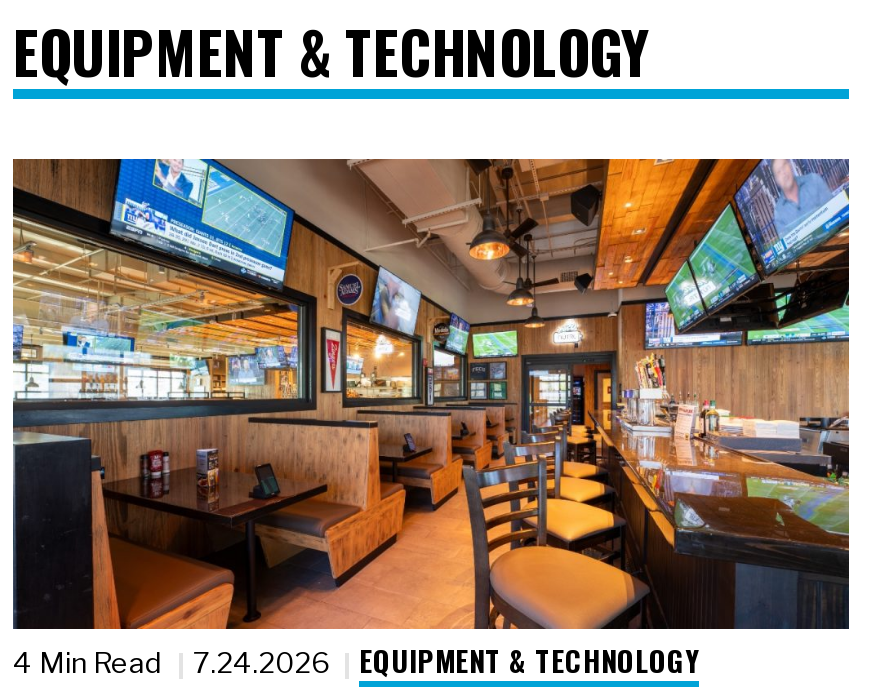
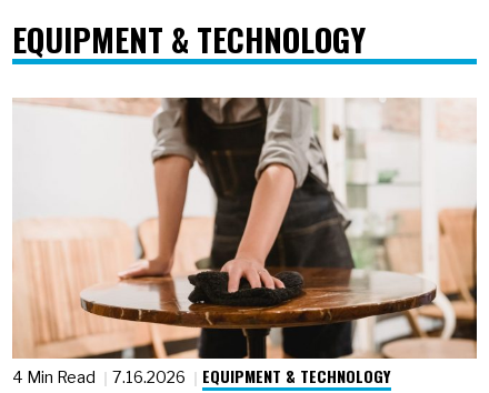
[11,158,851,680] [image] | 4 Min Read 7.24.2026 EQUIPMENT & TECHNOLOGY -> [12,98,478,387] [image] | 4 Min Read 7.16.2026 EQUIPMENT & TECHNOLOGY

